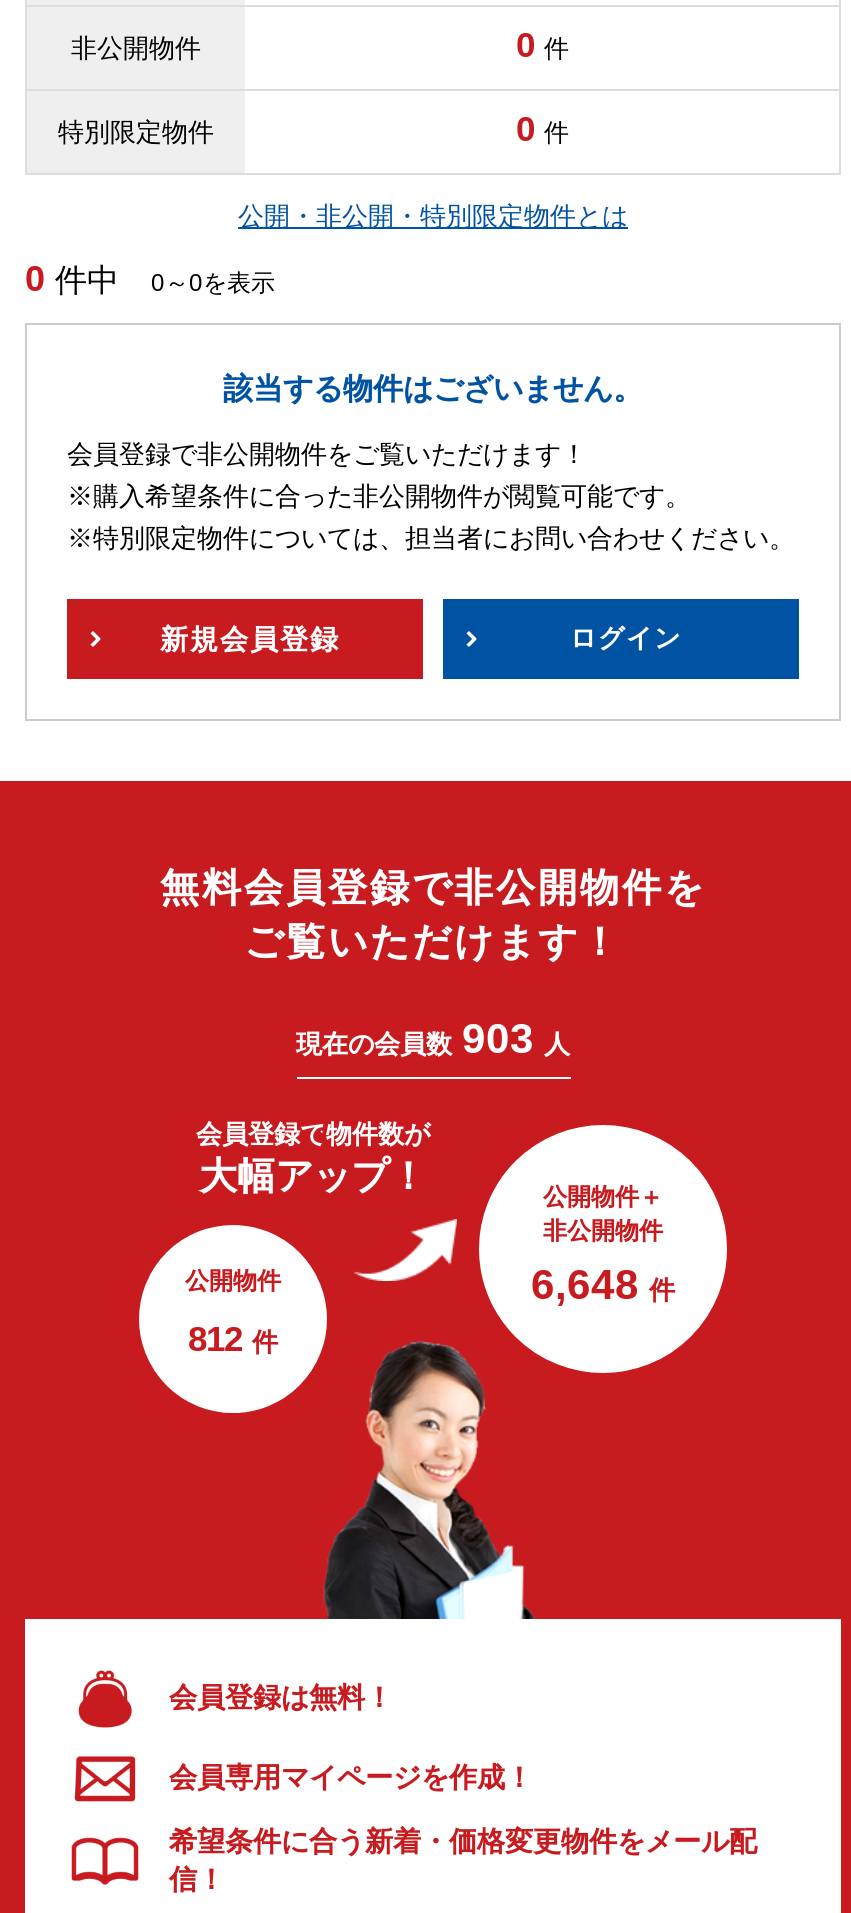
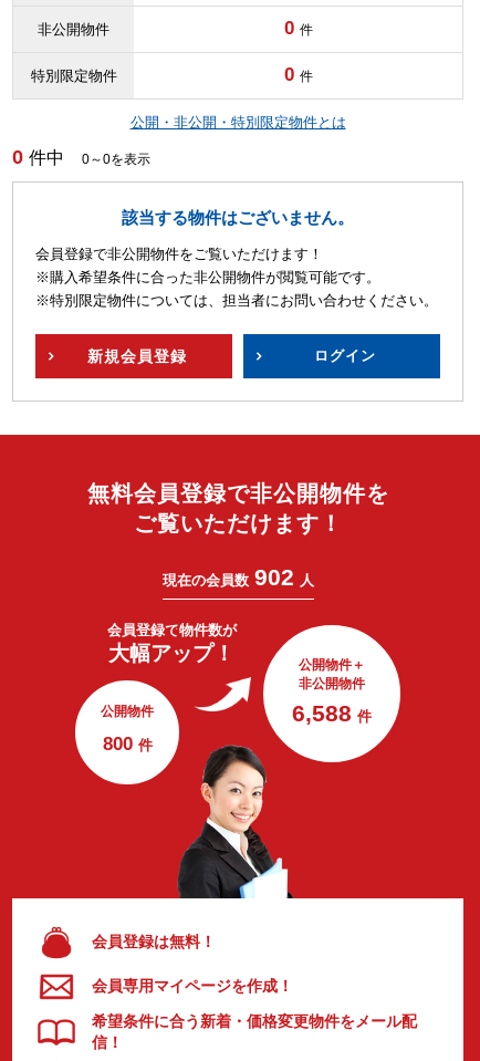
[296,1015,570,1061] 現在の会員数 903 人 -> [162,564,314,590] 現在の会員数 902 人
[531,1261,675,1307] 6,648 件 -> [292,700,372,726] 6,588 件
[188,1319,278,1359] 812 件 -> [102,732,152,755] 800 件

